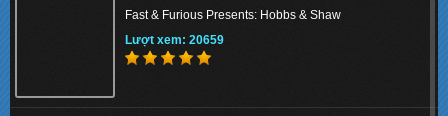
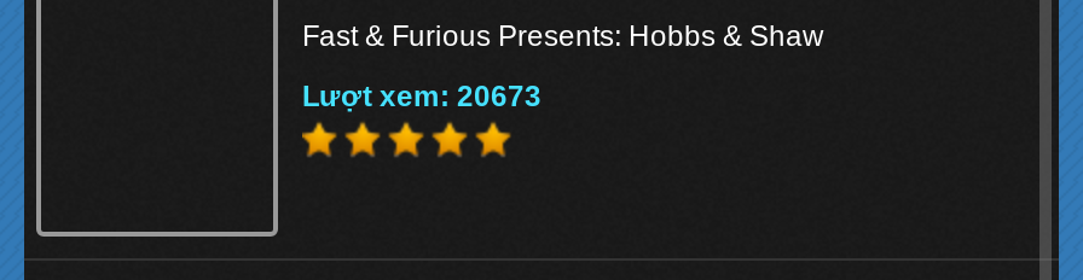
[125,33,224,47] Lượt xem: 20659 -> [302,81,541,114] Lượt xem: 20673

